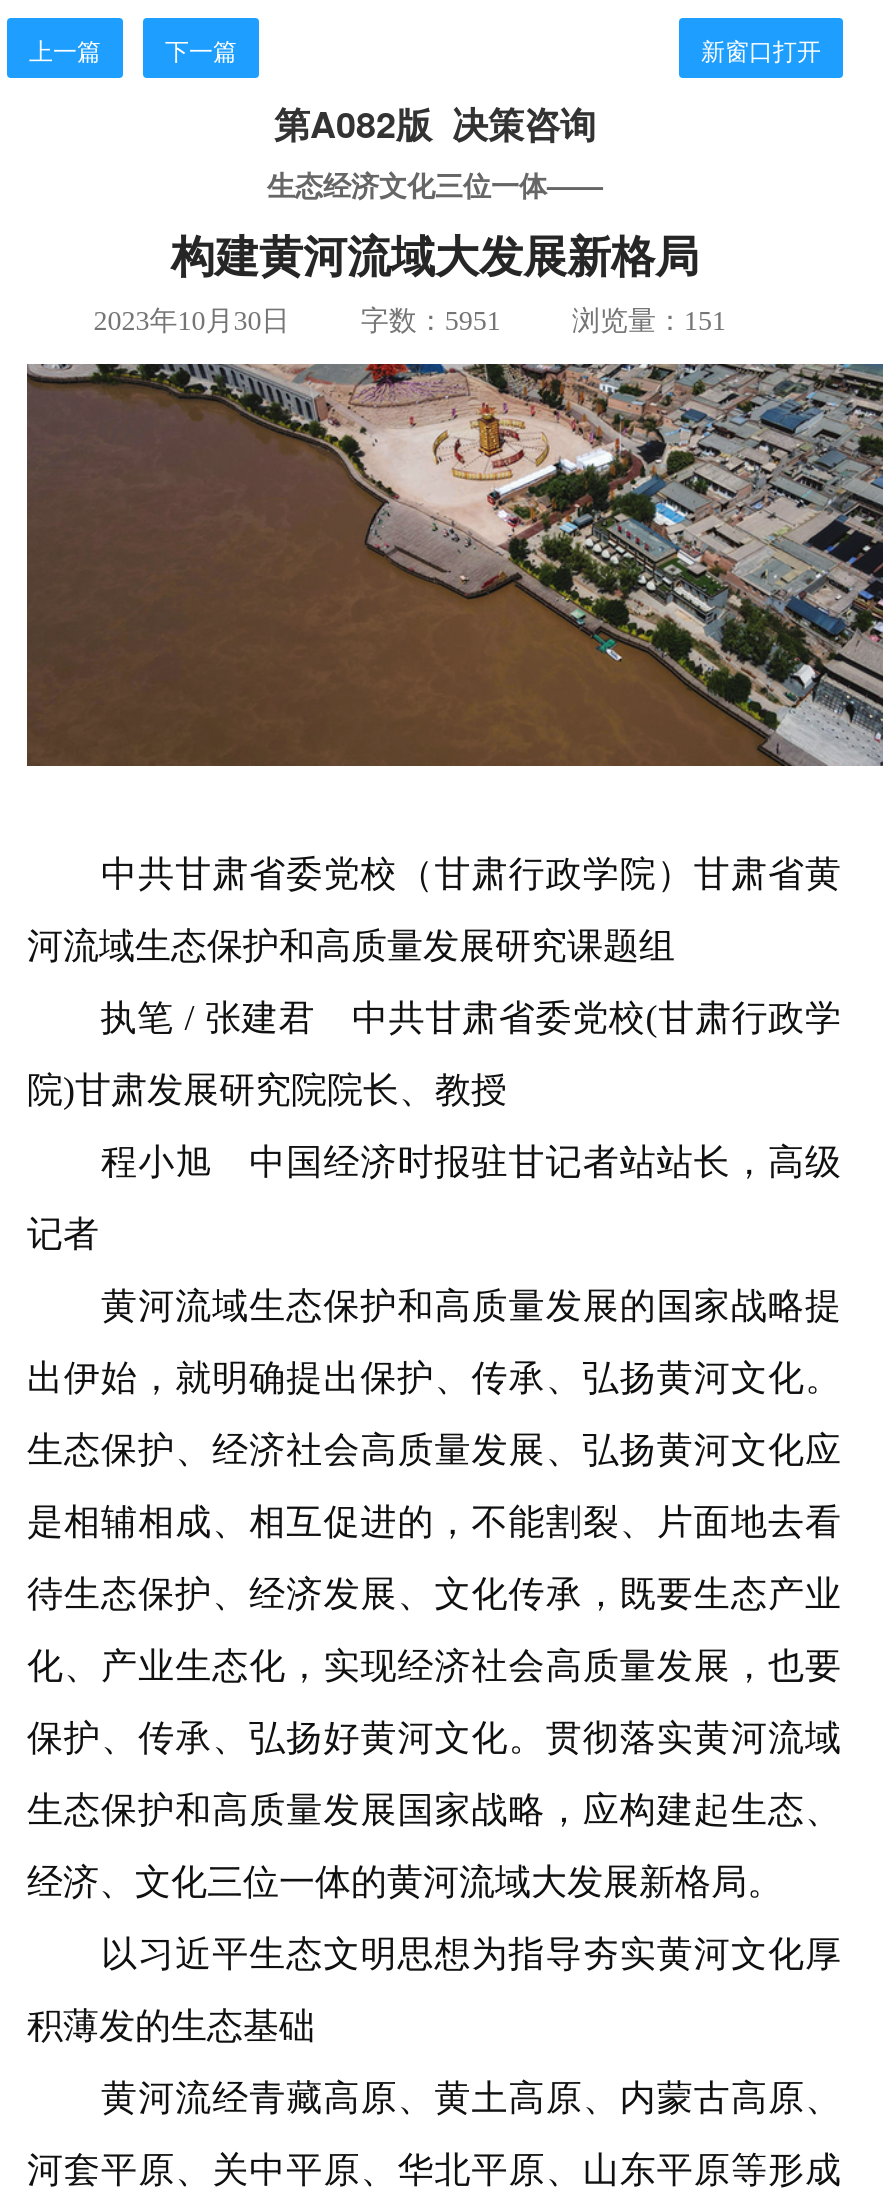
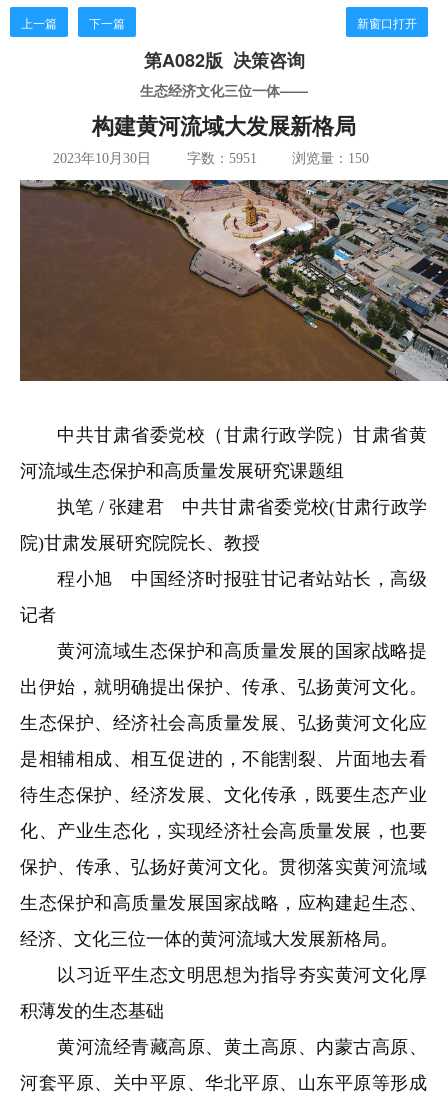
[572,306,726,336] 浏览量：151 -> [292,151,369,166] 浏览量：150

